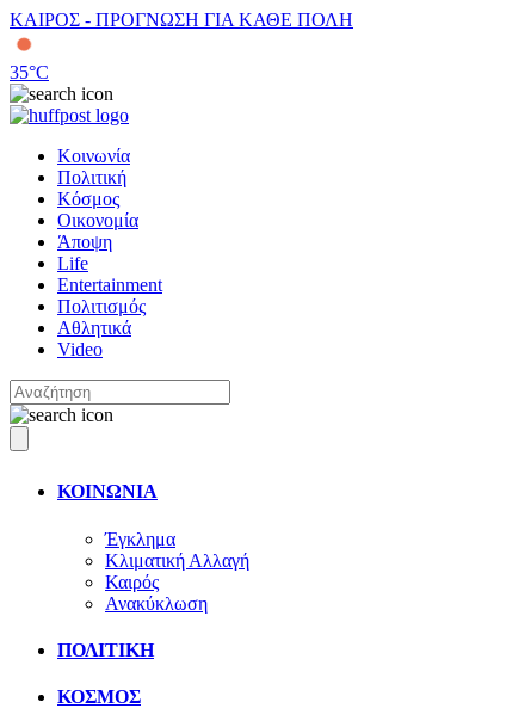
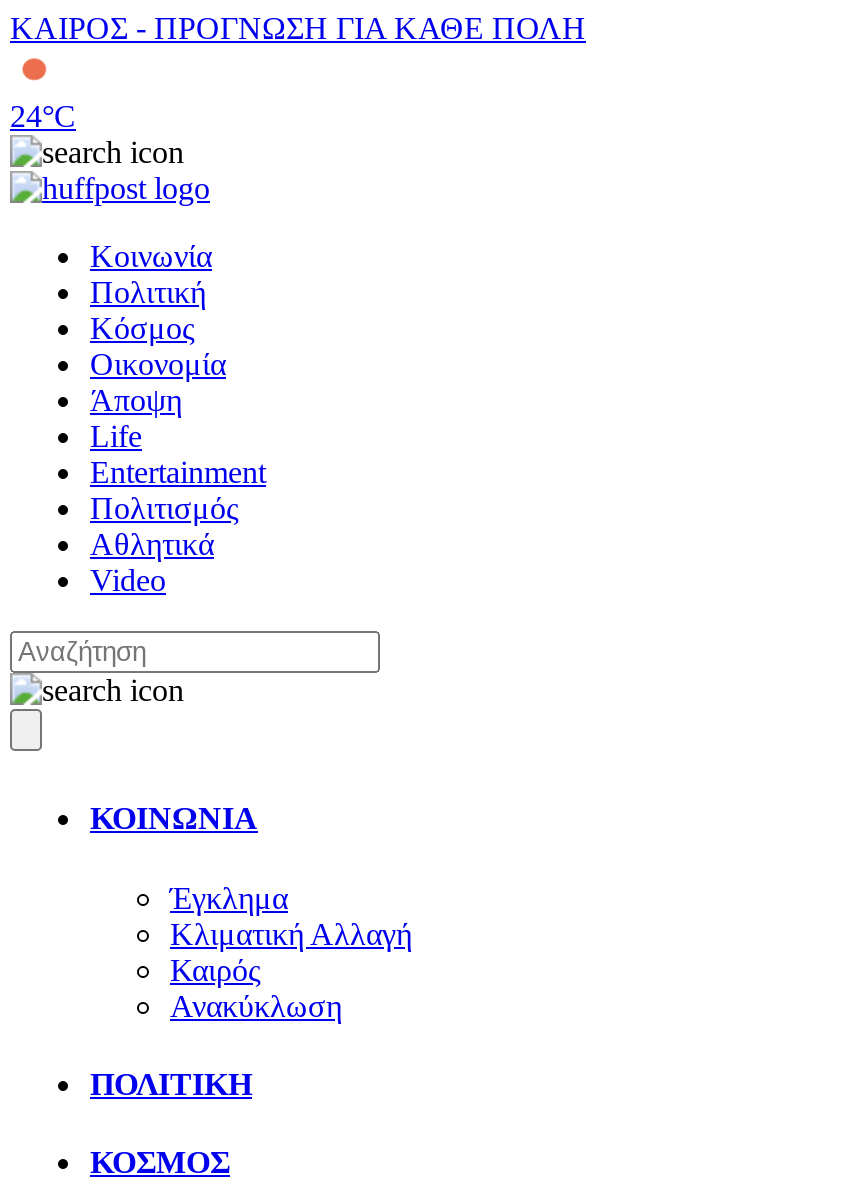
[10,62,49,82] 35°C -> [10,99,76,133] 24°C

